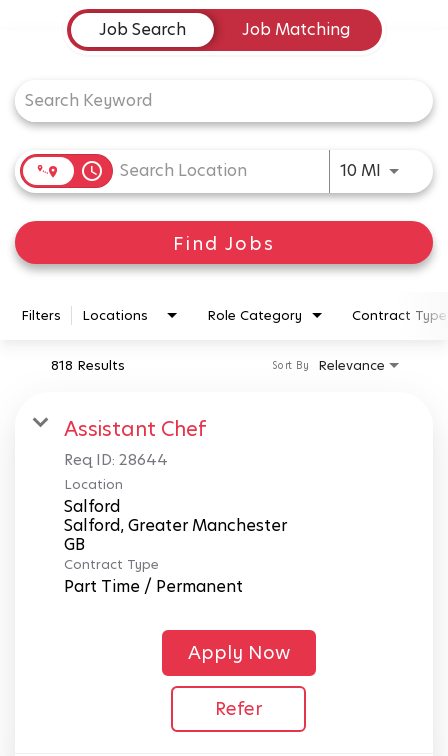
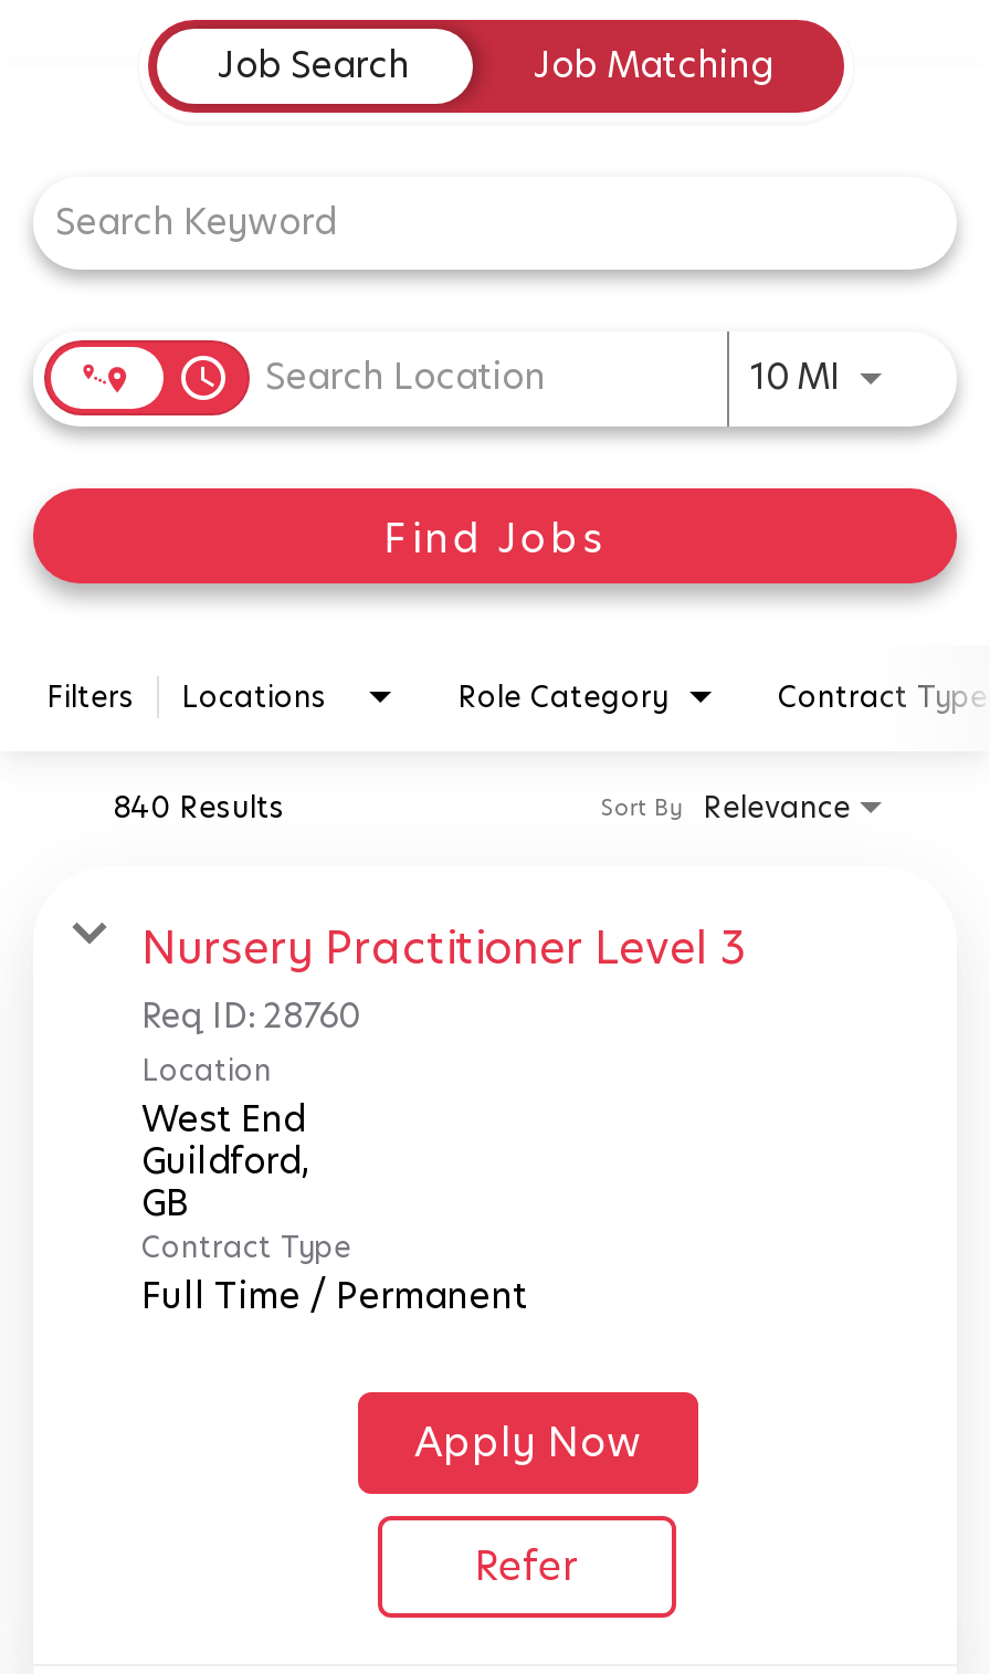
[51,356,125,375] 818 Results -> [113,786,285,828] 840 Results
[64,415,206,470] Assistant Chef | Req ID: 28644 -> [141,916,747,1038] Nursery Practitioner Level 3 | Req ID: 28760
[64,495,287,537] Salford | Salford, Greater Manchester -> [141,1093,309,1186] West End | Guildford,
[64,575,243,598] Part Time / Permanent -> [141,1270,528,1321] Full Time / Permanent

